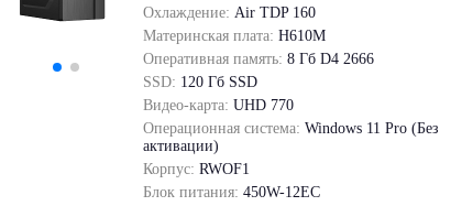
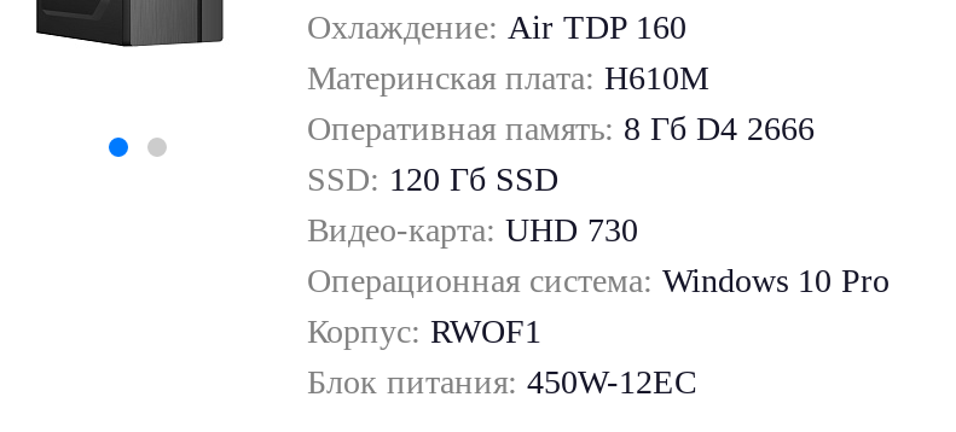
[143,97,439,154] Видео-карта: UHD 770 | Операционная система: Windows 11 Pro (Без | активации) -> [307,212,890,299] Видео-карта: UHD 730 | Операционная система: Windows 10 Pro

